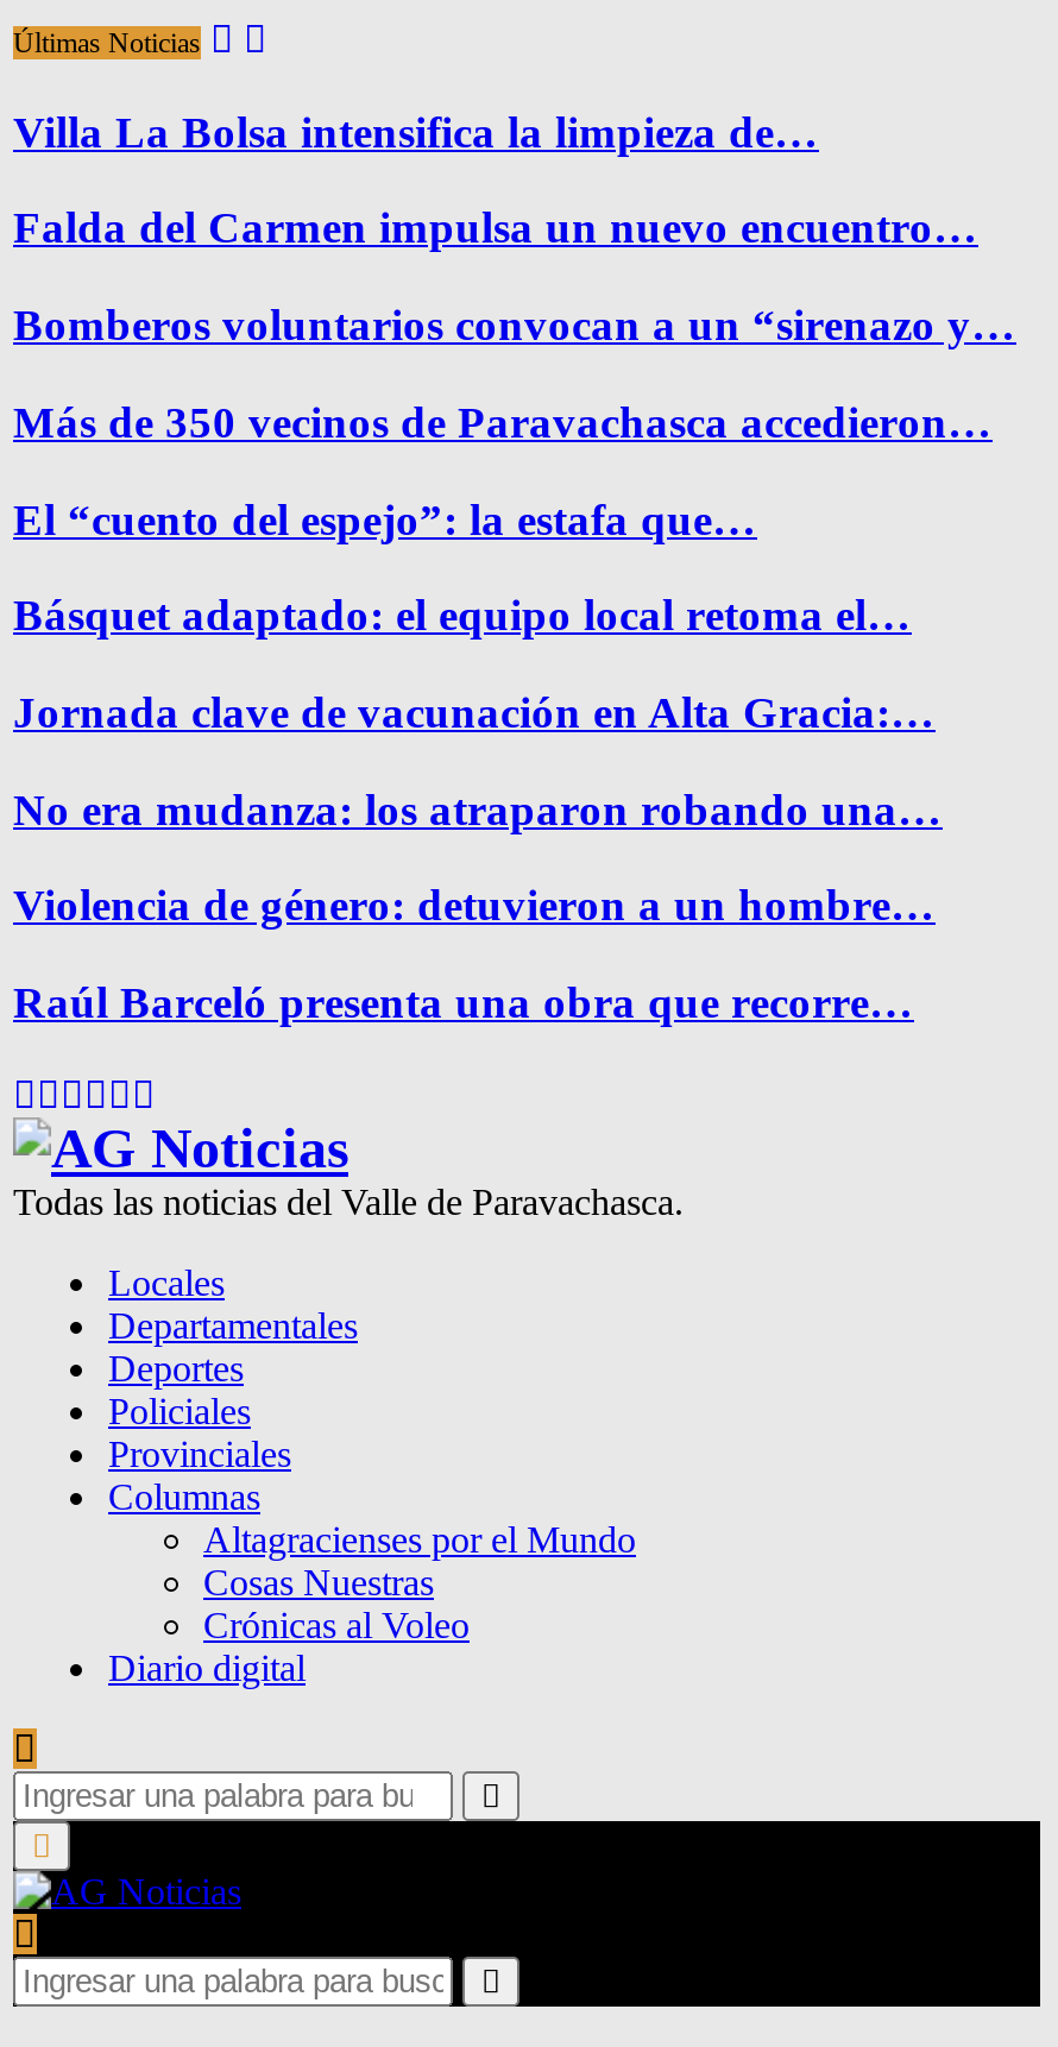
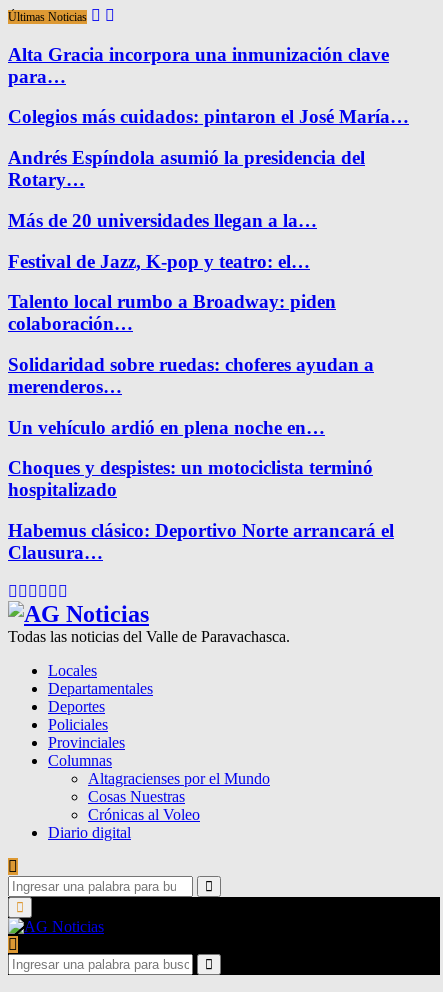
[13,106,819,156] Villa La Bolsa intensifica la limpieza de… -> [8,44,389,87] Alta Gracia incorpora una inmunización clave | para…
[13,203,978,253] Falda del Carmen impulsa un nuevo encuentro… -> [8,106,409,127] Colegios más cuidados: pintaron el José María…
[13,300,1016,350] Bomberos voluntarios convocan a un “sirenazo y… -> [8,147,365,190] Andrés Espíndola asumió la presidencia del | Rotary…
[13,397,993,447] Más de 350 vecinos de Paravachasca accedieron… -> [8,210,317,231] Más de 20 universidades llegan a la…
[13,494,757,543] El “cuento del espejo”: la estafa que… -> [8,251,310,272] Festival de Jazz, K-pop y teatro: el…
[13,590,912,640] Básquet adaptado: el equipo local retoma el… -> [8,291,336,334] Talento local rumbo a Broadway: piden | colaboración…
[13,687,936,737] Jornada clave de vacunación en Alta Gracia:… -> [8,354,374,397] Solidaridad sobre ruedas: choferes ayudan a | merenderos…
[13,784,943,834] No era mudanza: los atraparon robando una… -> [8,417,325,438] Un vehículo ardió en plena noche en…
[13,881,936,931] Violencia de género: detuvieron a un hombre… -> [8,457,373,500] Choques y despistes: un motociclista terminó | hospitalizado
[13,978,914,1028] Raúl Barceló presenta una obra que recorre… -> [8,520,394,563] Habemus clásico: Deportivo Norte arrancará el | Clausura…

